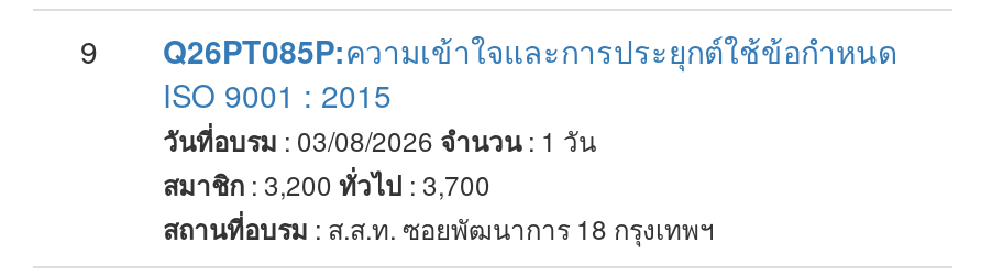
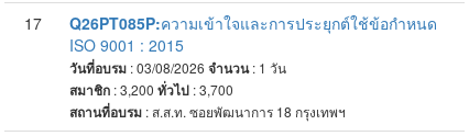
[80,29,897,73] 9 Q26PT085P:ความเข้าใจและการประยุกต์ใช้ข้อกำหนด -> [24,12,437,34] 17 Q26PT085P:ความเข้าใจและการประยุกต์ใช้ข้อกำหนด

